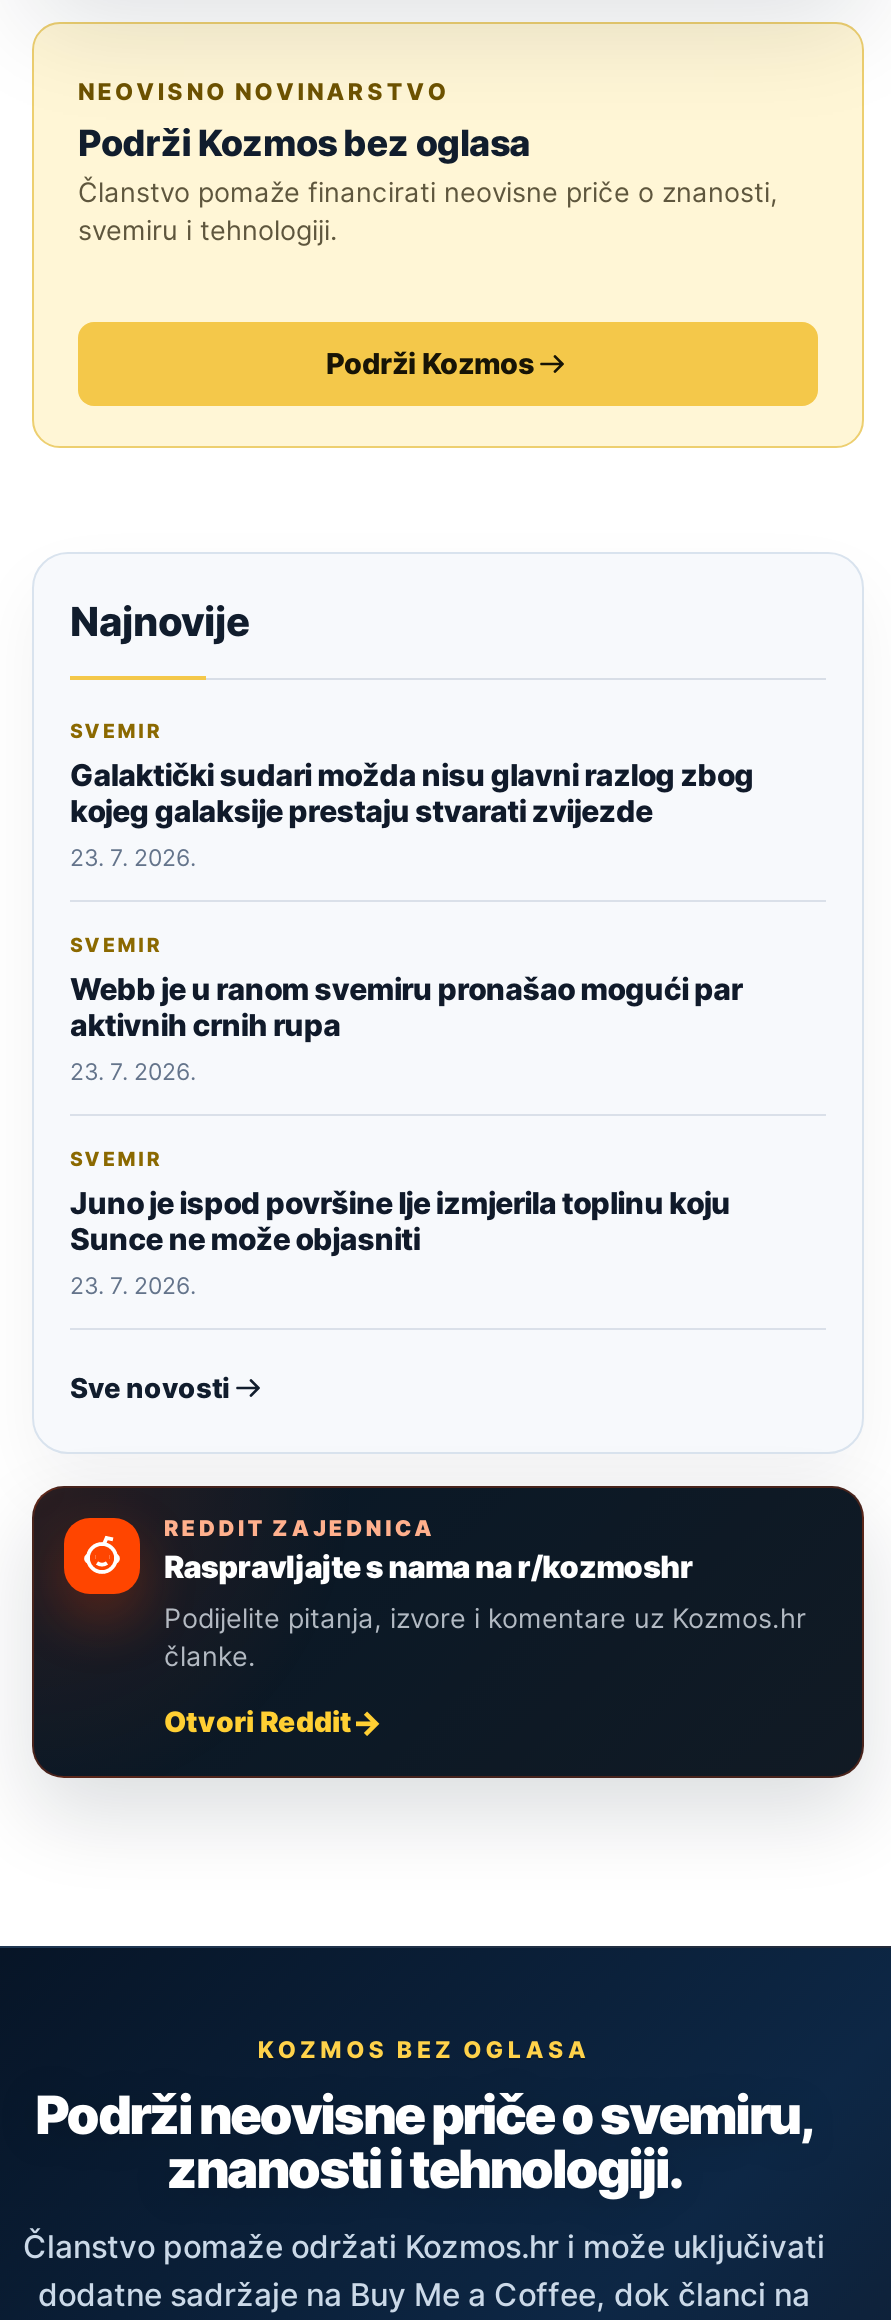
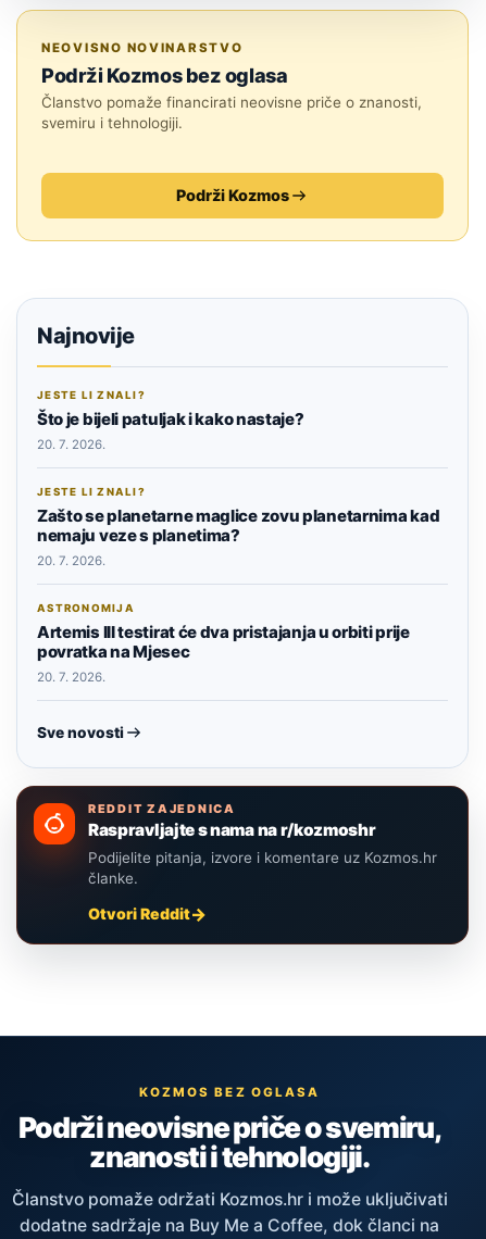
[70,719,754,871] SVEMIR | Galaktički sudari možda nisu glavni razlog zbog | kojeg galaksije prestaju stvarati zvijezde | 23. 7. 2026. -> [37,389,304,452] JESTE LI ZNALI? | Što je bijeli patuljak i kako nastaje? | 20. 7. 2026.
[70,933,742,1085] SVEMIR | Webb je u ranom svemiru pronašao mogući par | aktivnih crnih rupa | 23. 7. 2026. -> [37,485,440,568] JESTE LI ZNALI? | Zašto se planetarne maglice zovu planetarnima kad | nemaju veze s planetima? | 20. 7. 2026.
[70,1147,731,1299] SVEMIR | Juno je ispod površine Ije izmjerila toplinu koju | Sunce ne može objasniti | 23. 7. 2026. -> [37,602,410,684] ASTRONOMIJA | Artemis III testirat će dva pristajanja u orbiti prije | povratka na Mjesec | 20. 7. 2026.

